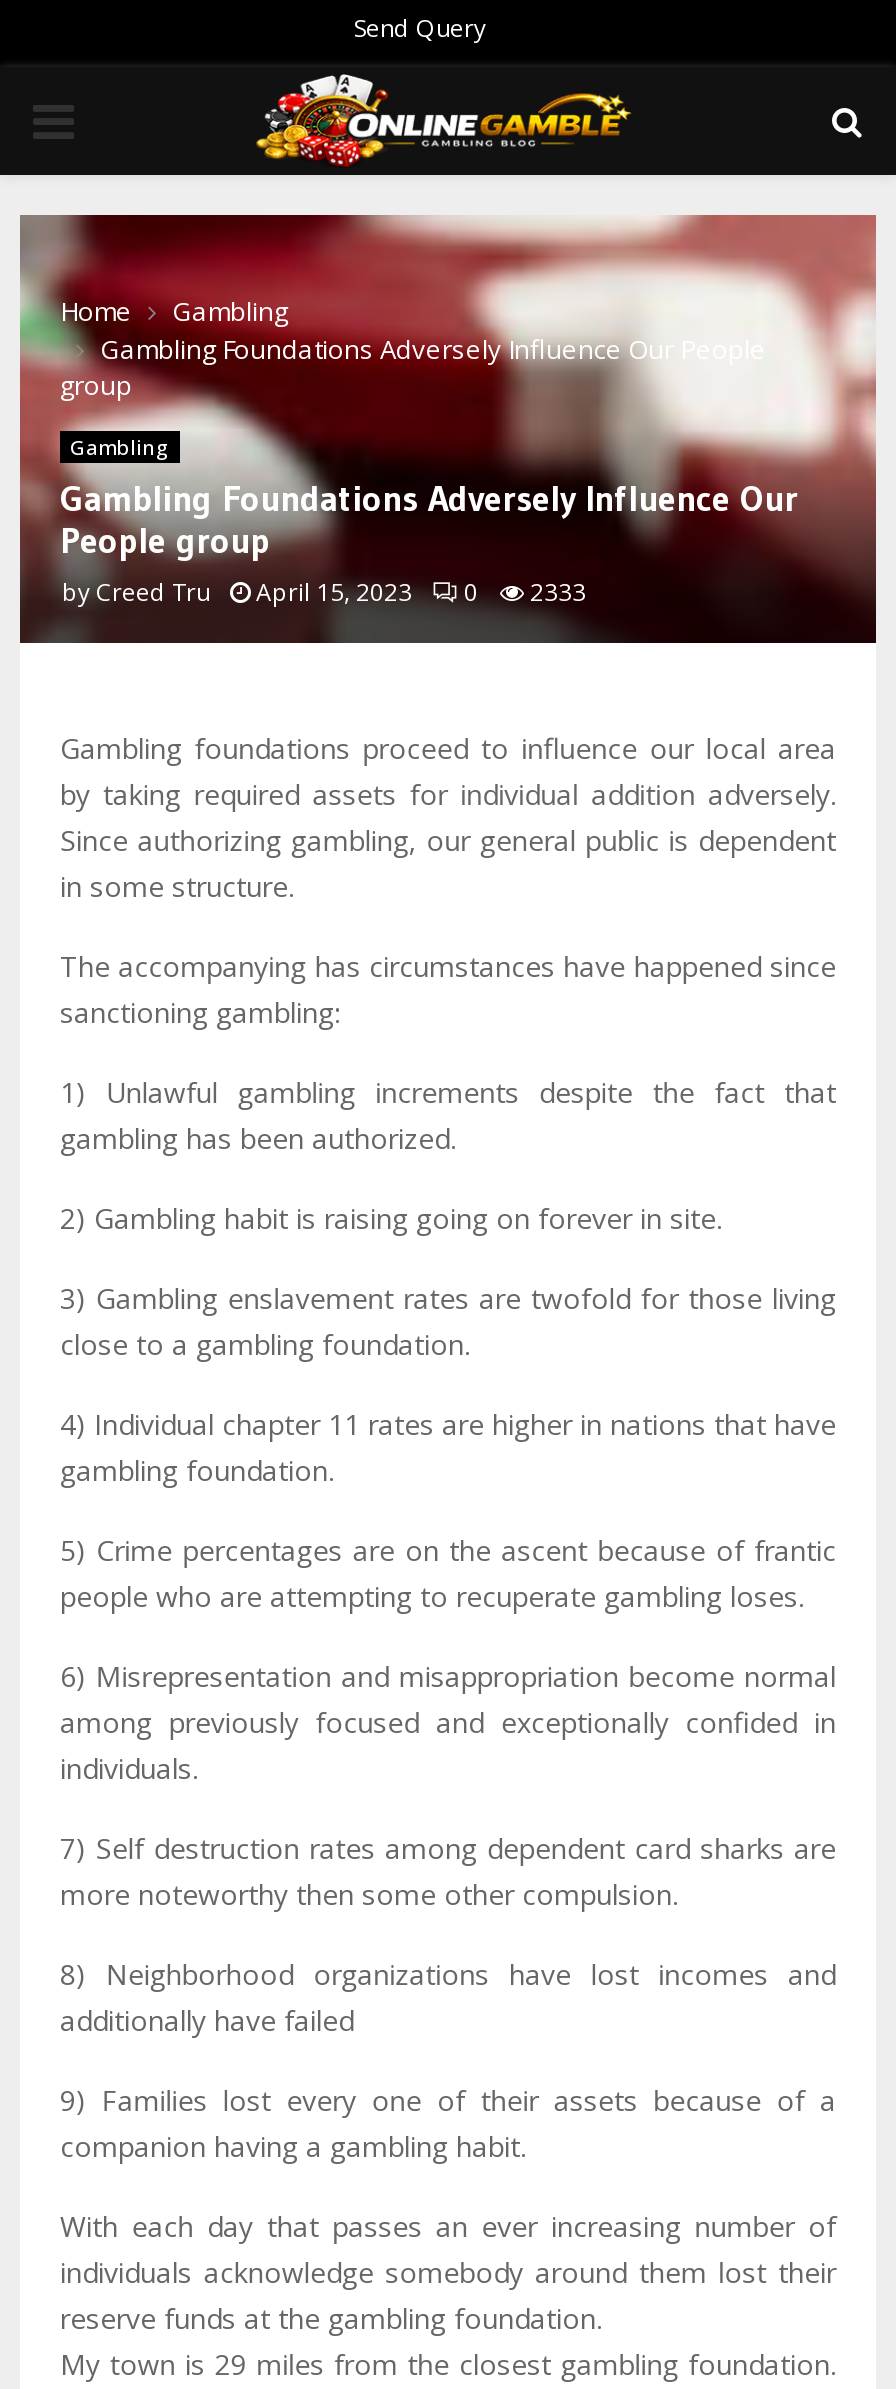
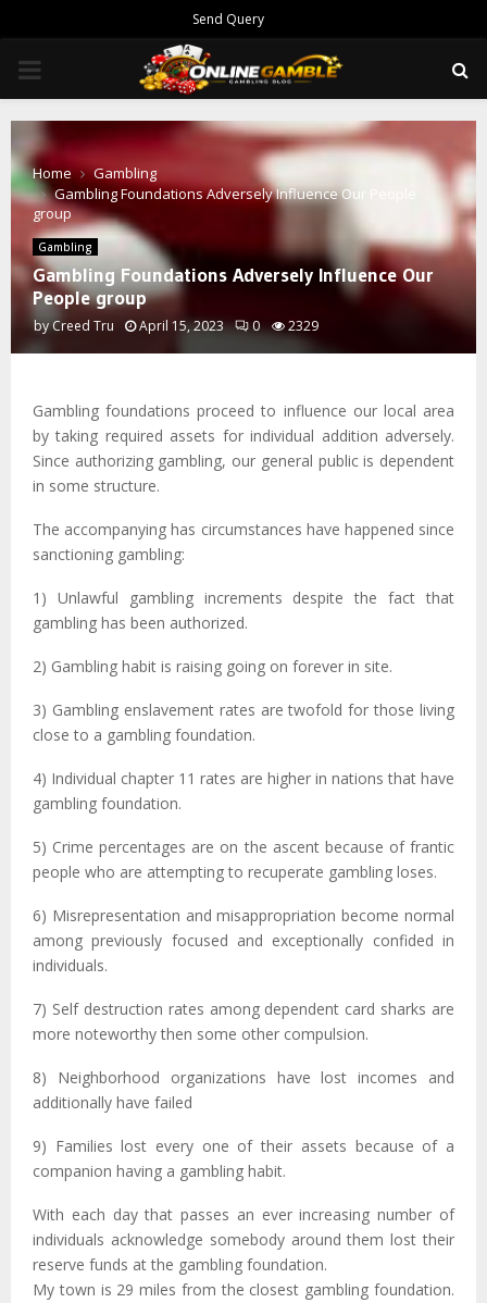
[62,575,586,609] by Creed Tru April 15, 2023 0 2333 -> [34,317,319,335] by Creed Tru April 15, 2023 0 2329

